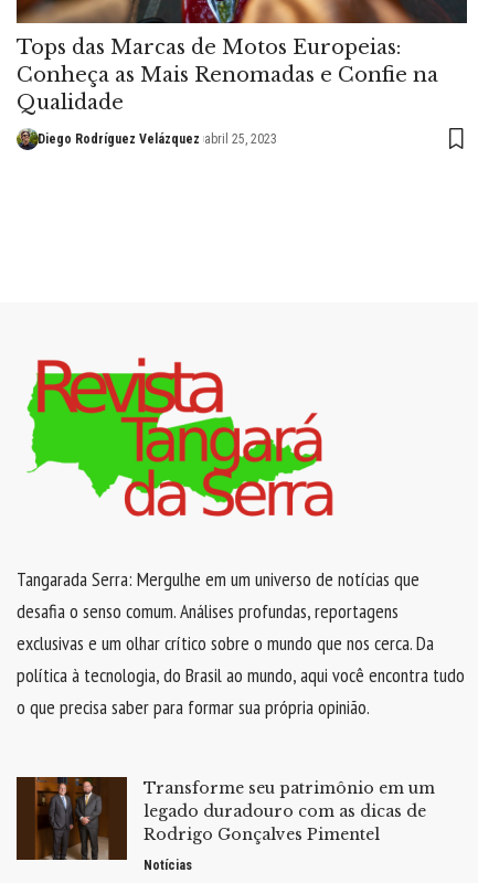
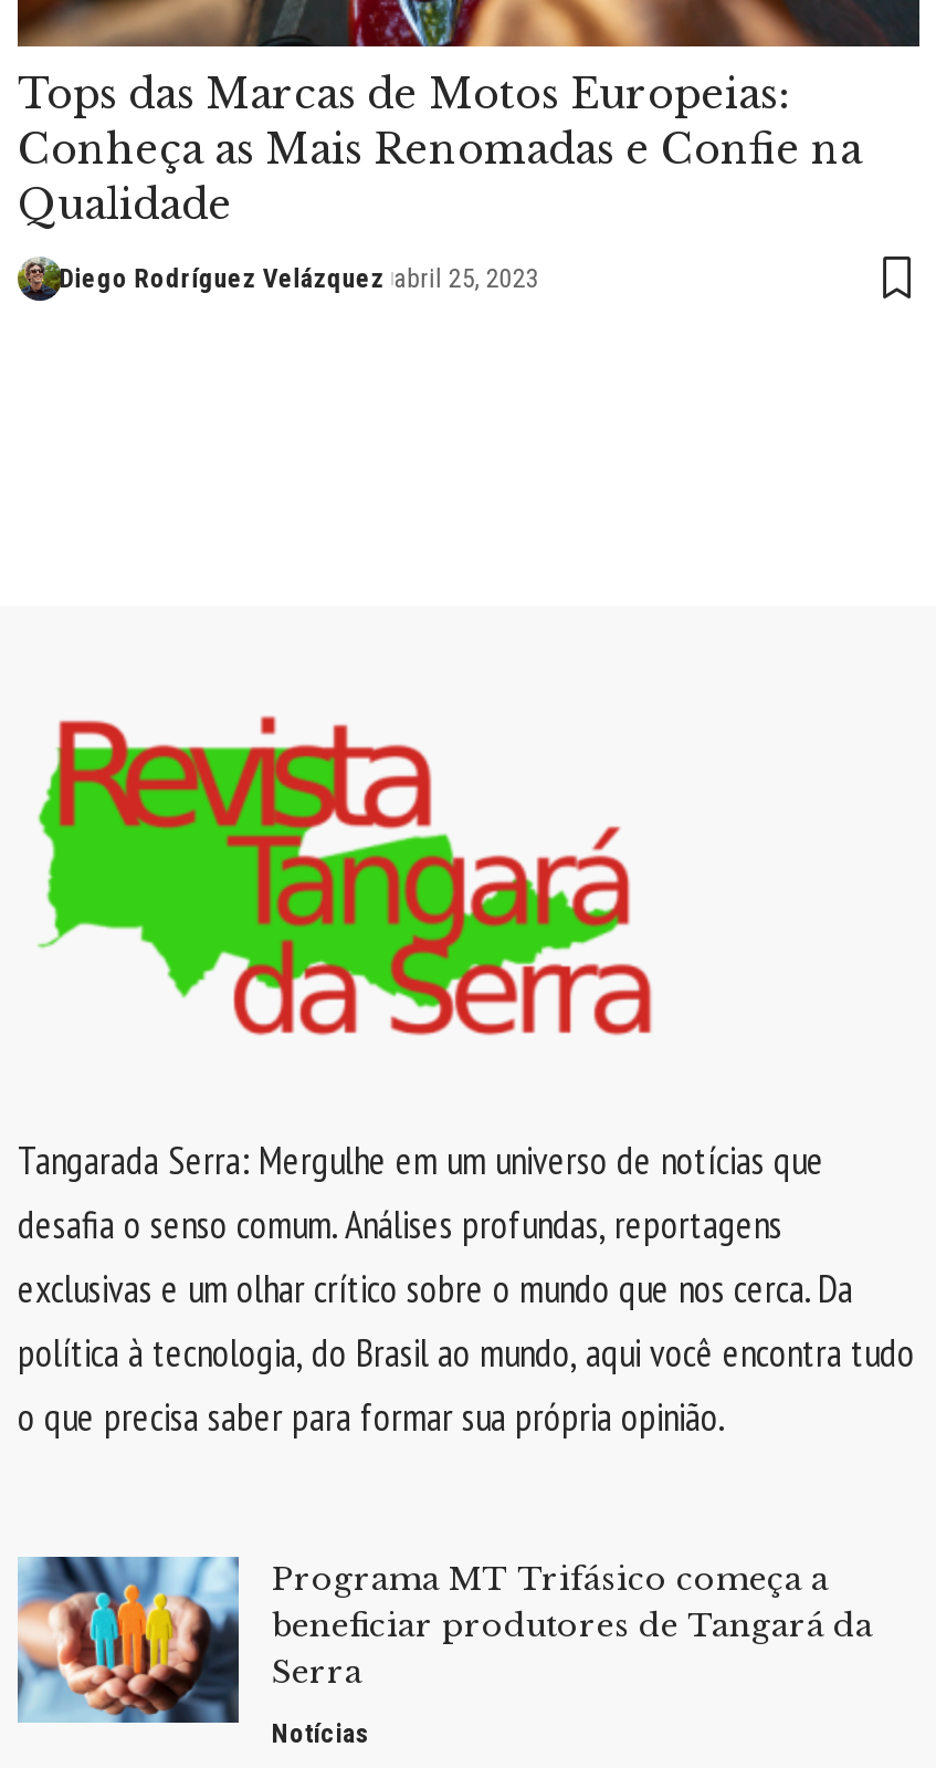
[15,776,435,861] [image] | Transforme seu patrimônio em um | legado duradouro com as dicas de | Rodrigo Gonçalves Pimentel -> [15,1555,873,1725] [image] | Programa MT Trifásico começa a | beneficiar produtores de Tangará da | Serra

